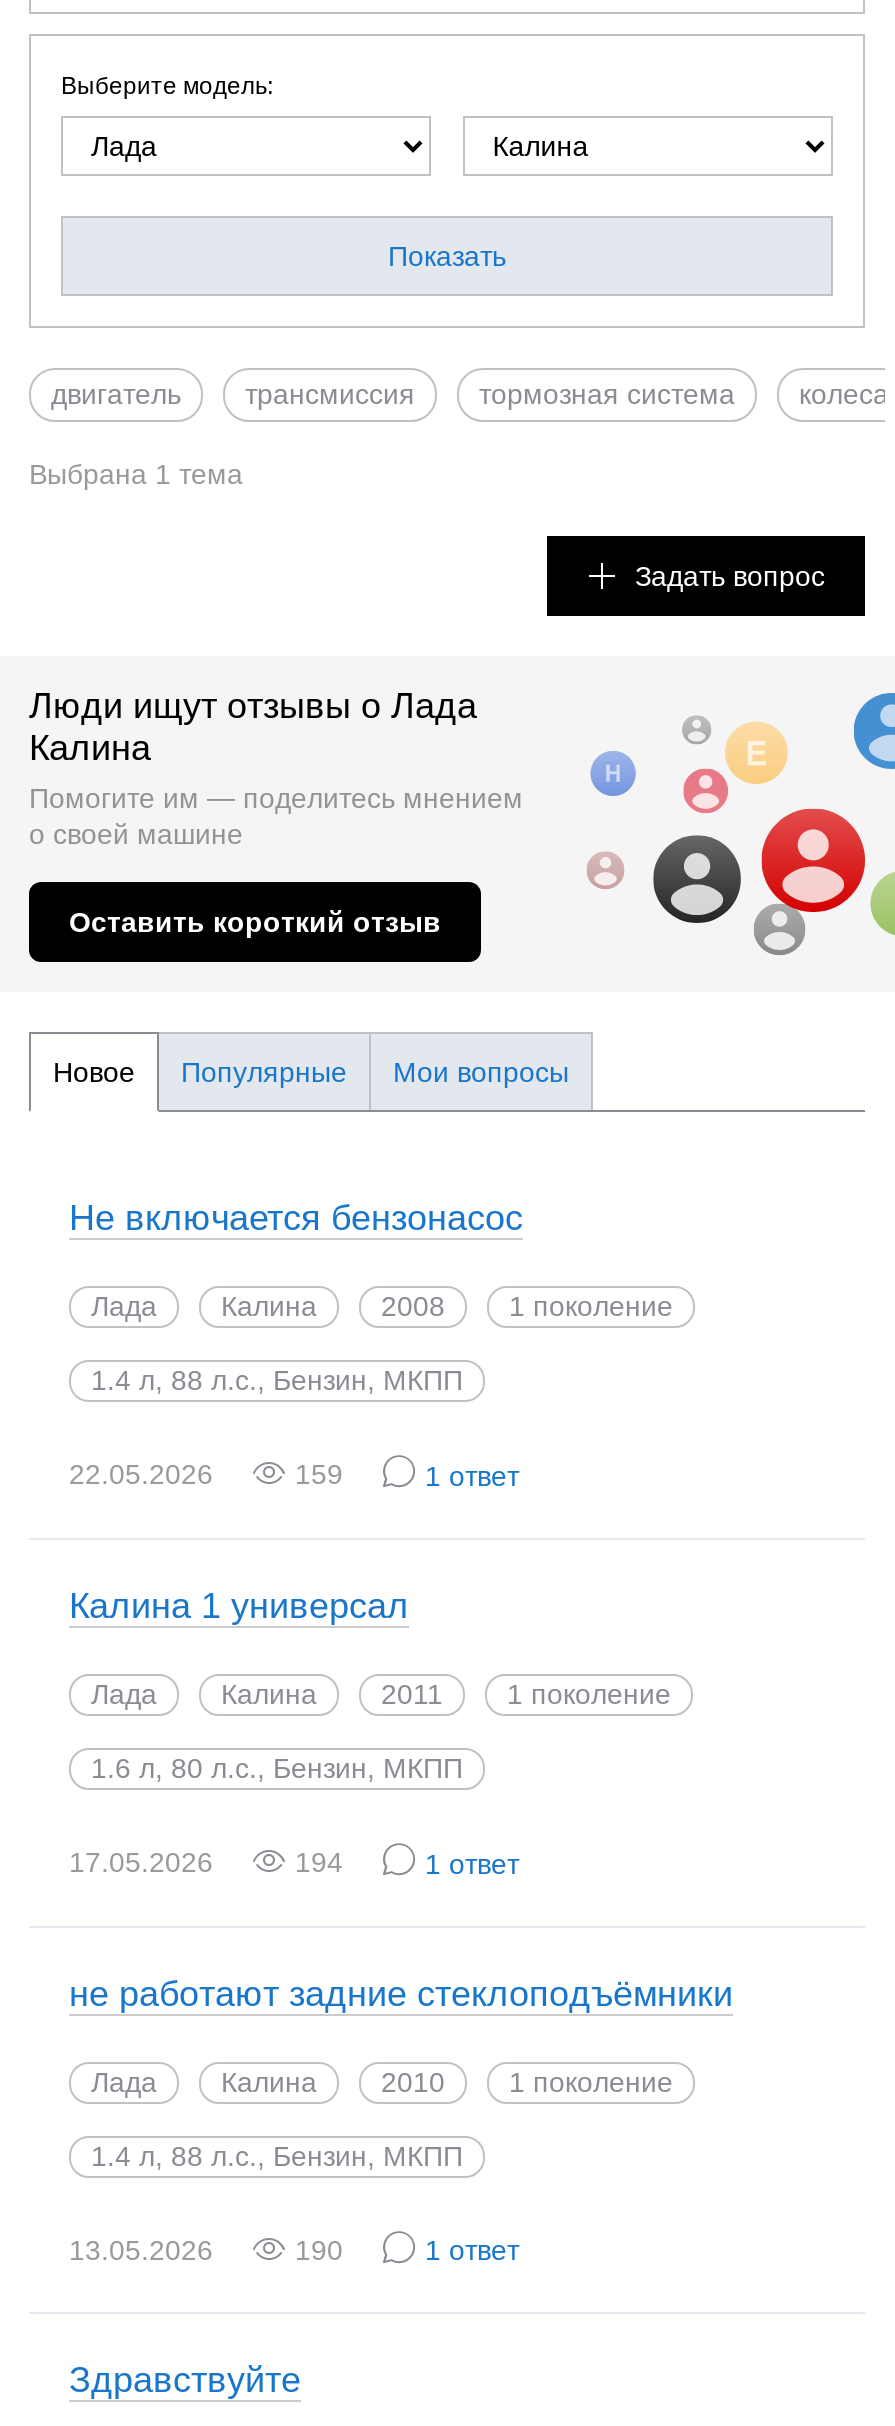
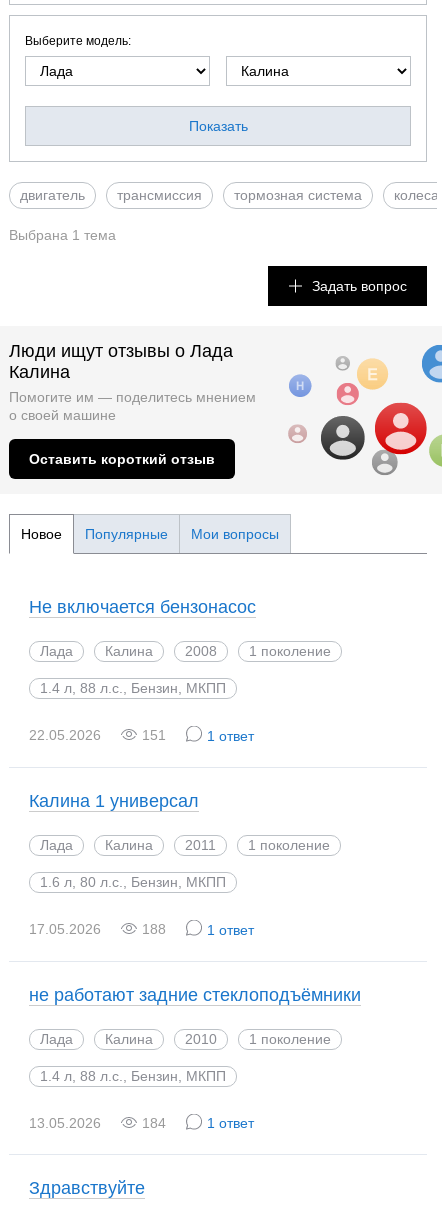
[295,1458,343,1490] 159 -> [142,727,166,743] 151
[295,1846,343,1878] 194 -> [142,921,166,937] 188
[295,2233,343,2265] 190 -> [142,1115,166,1131] 184

